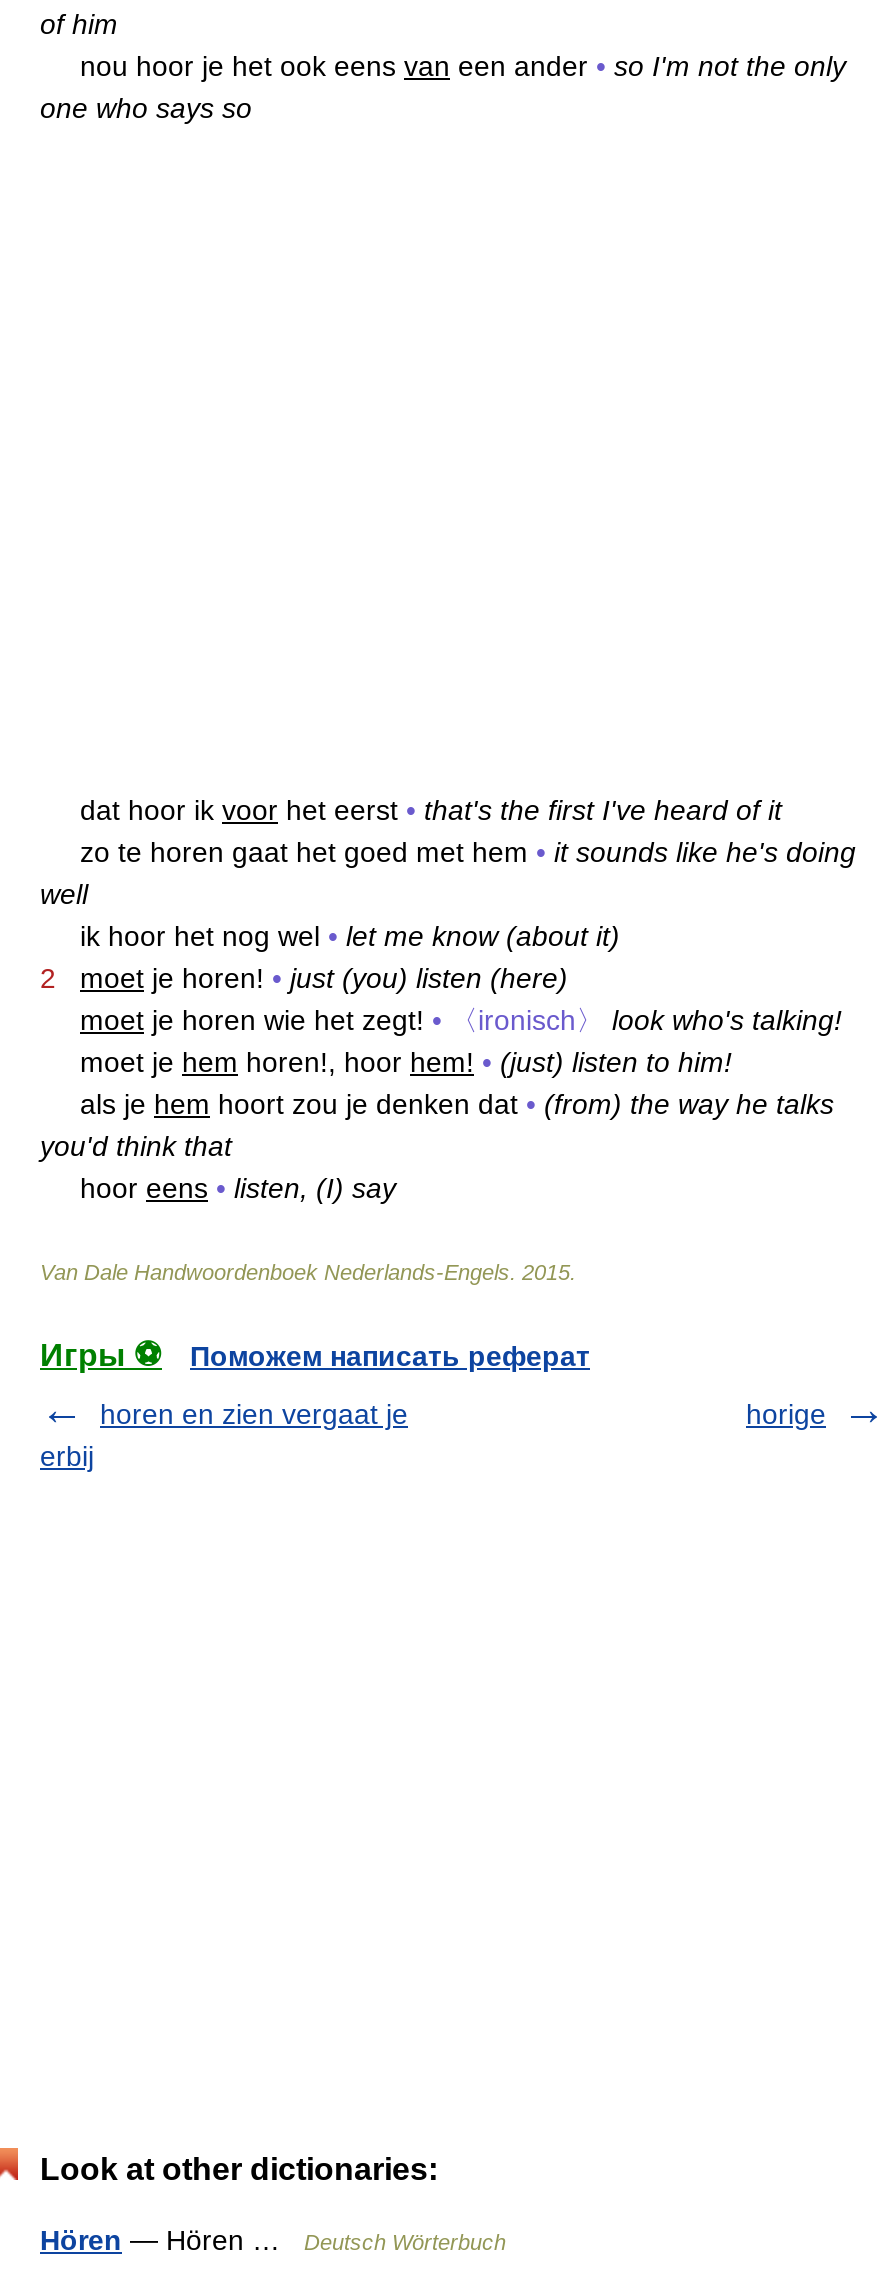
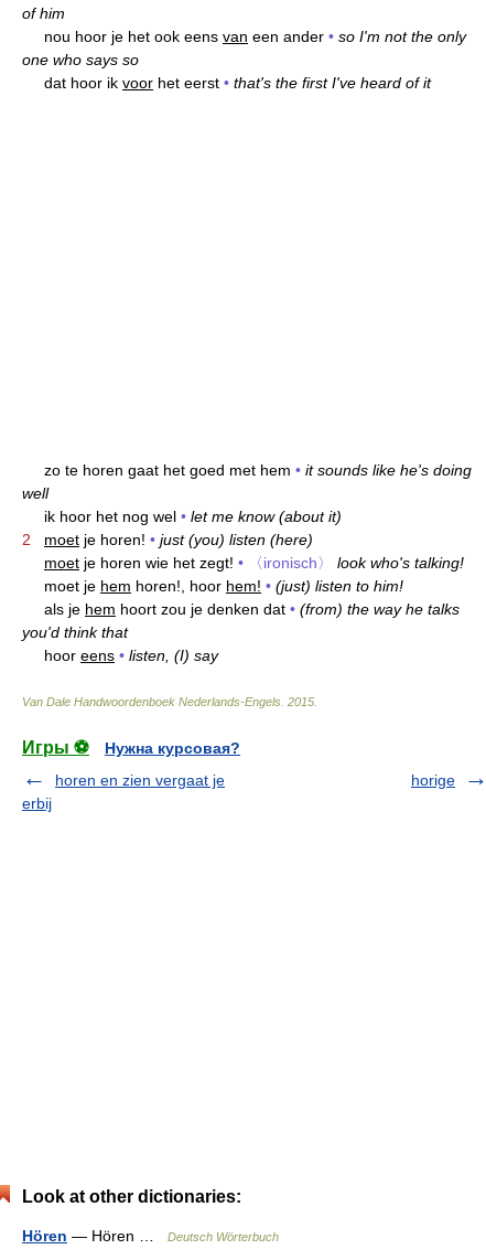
moved [40,794,782,826] -> [22,74,431,92]: dat hoor ik voor het eerst • that's the first I've heard of it
[190,1340,590,1372] Поможем написать реферат -> [105,739,240,757] Нужна курсовая?

